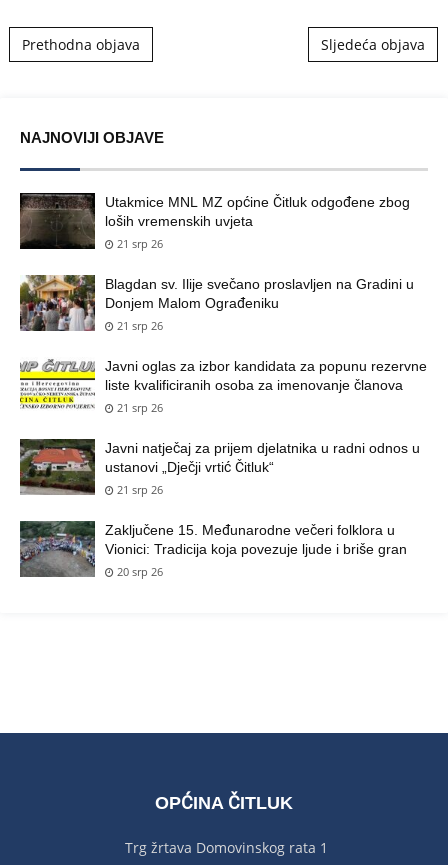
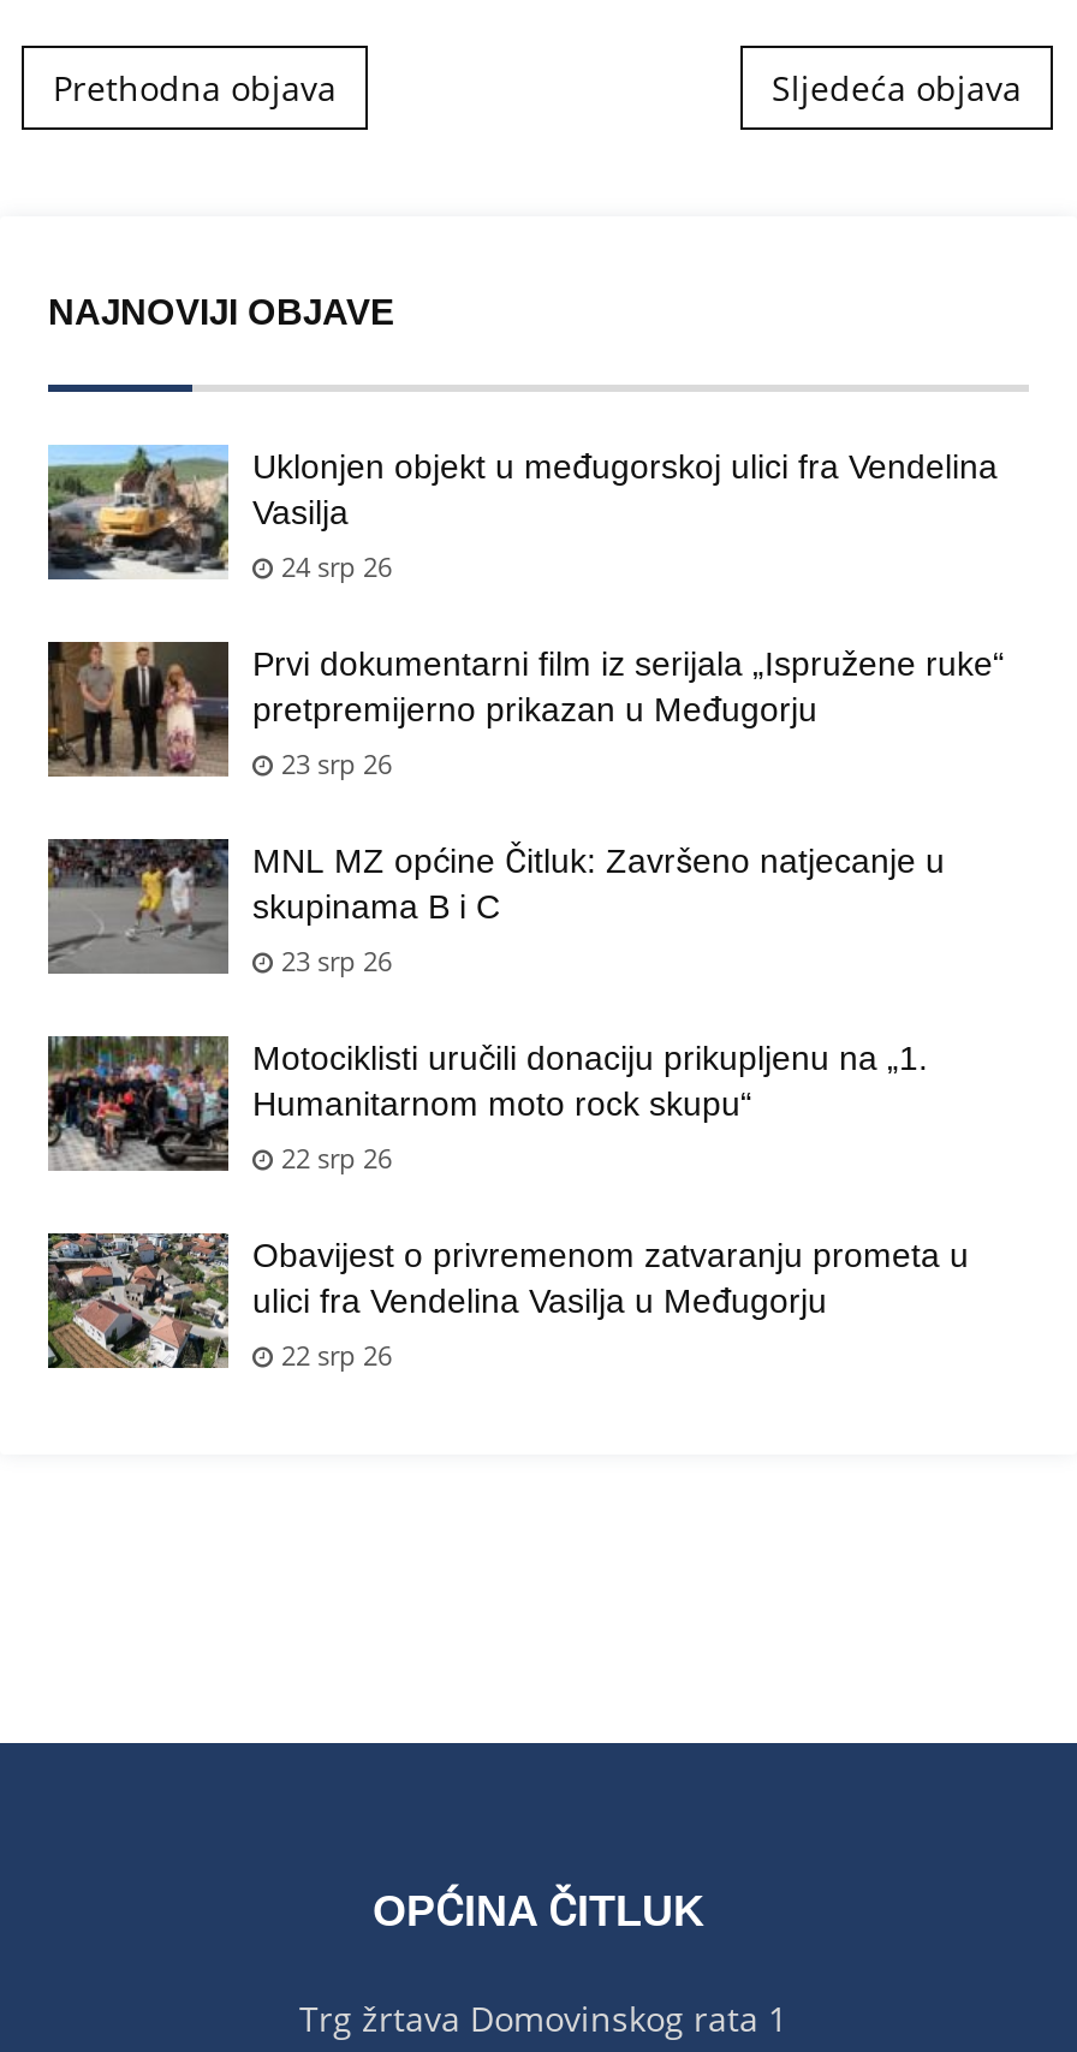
[19,192,410,251] [image] | Utakmice MNL MZ općine Čitluk odgođene zbog | loših vremenskih uvjeta | 21 srp 26 -> [46,445,998,584] [image] | Uklonjen objekt u međugorskoj ulici fra Vendelina | Vasilja | 24 srp 26
[19,275,414,333] [image] | Blagdan sv. Ilije svečano proslavljen na Gradini u | Donjem Malom Ograđeniku | 21 srp 26 -> [46,640,1005,781] [image] | Prvi dokumentarni film iz serijala „Ispružene ruke“ | pretpremijerno prikazan u Međugorju | 23 srp 26
[19,357,427,415] [image] | Javni oglas za izbor kandidata za popunu rezervne | liste kvalificiranih osoba za imenovanje članova | 21 srp 26 -> [46,837,945,978] [image] | MNL MZ općine Čitluk: Završeno natjecanje u | skupinama B i C | 23 srp 26
[20,438,420,497] [image] | Javni natječaj za prijem djelatnika u radni odnos u | ustanovi „Dječji vrtić Čitluk“ | 21 srp 26 -> [46,1034,928,1175] [image] | Motociklisti uručili donaciju prikupljenu na „1. | Humanitarnom moto rock skupu“ | 22 srp 26
[19,521,407,579] [image] | Zaključene 15. Međunarodne večeri folklora u | Vionici: Tradicija koja povezuje ljude i briše gran | 20 srp 26 -> [46,1231,969,1372] [image] | Obavijest o privremenom zatvaranju prometa u | ulici fra Vendelina Vasilja u Međugorju | 22 srp 26

